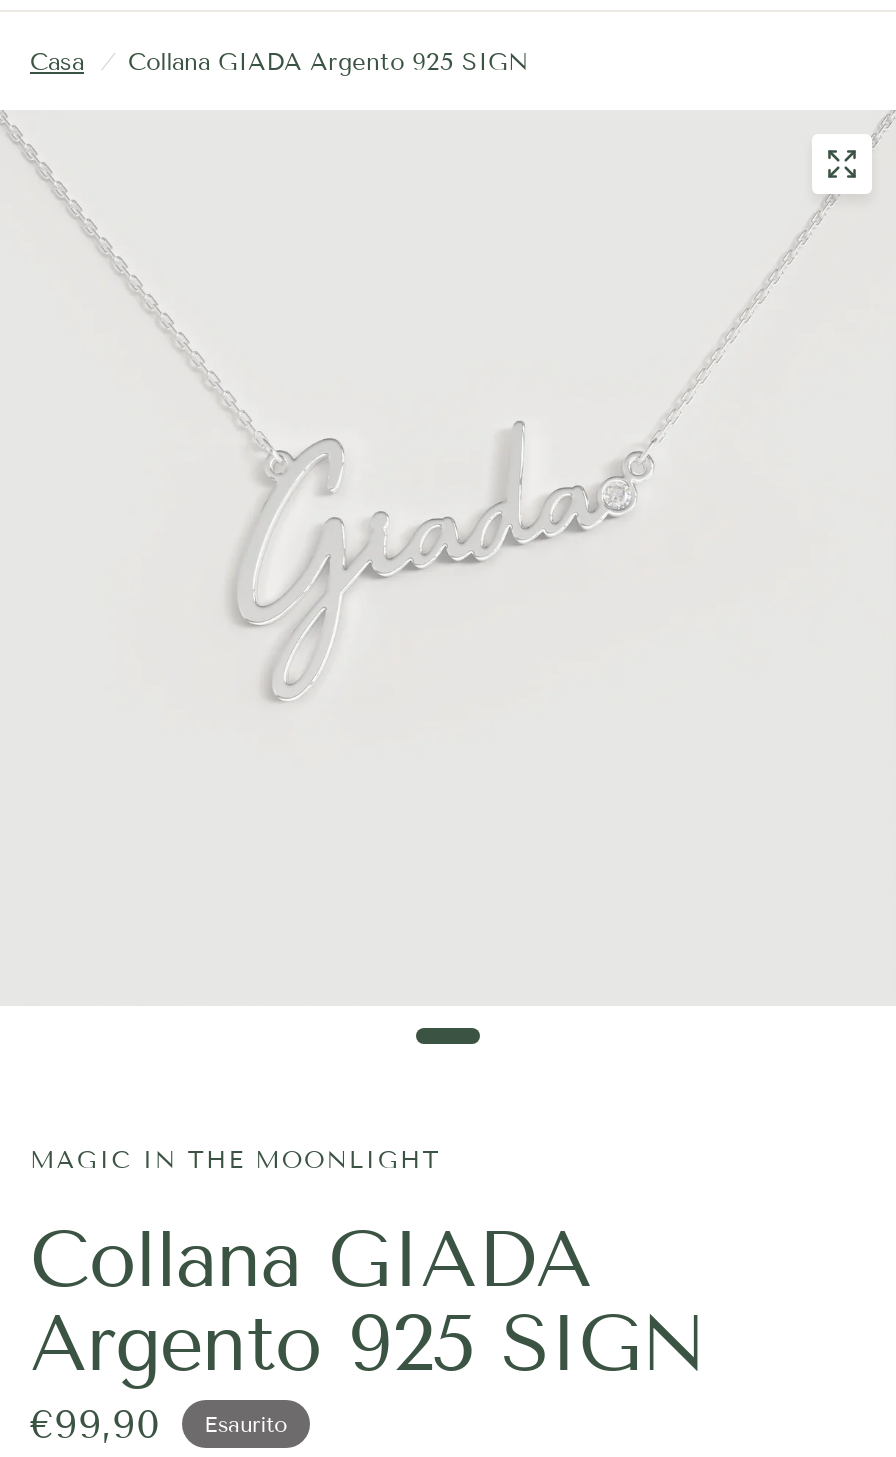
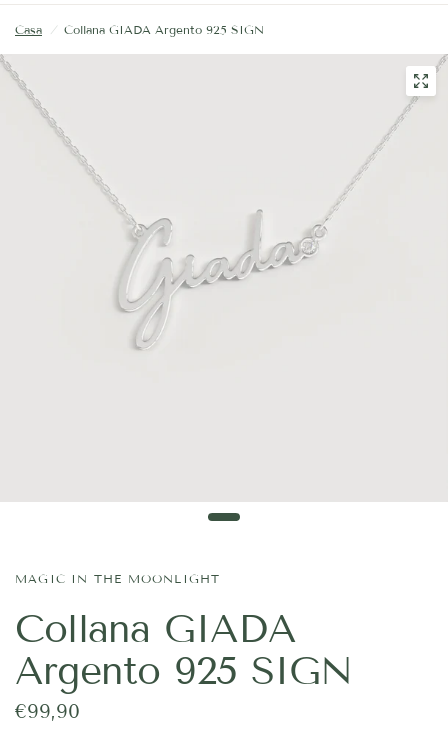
[204,1410,288,1438] Esaurito -> none

